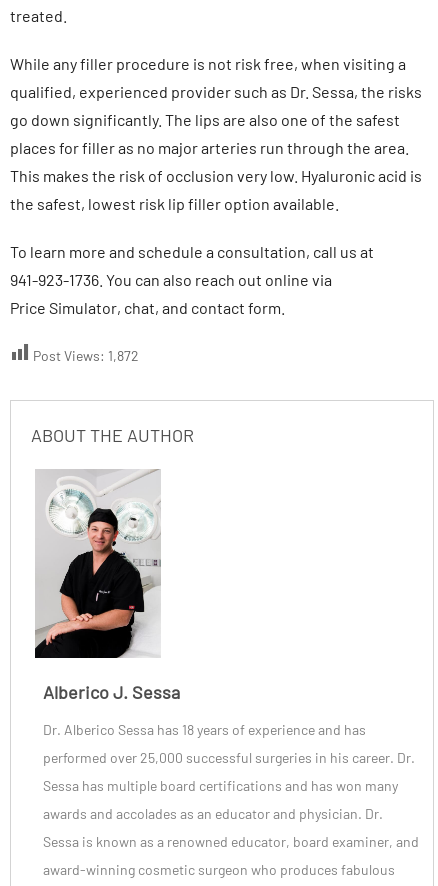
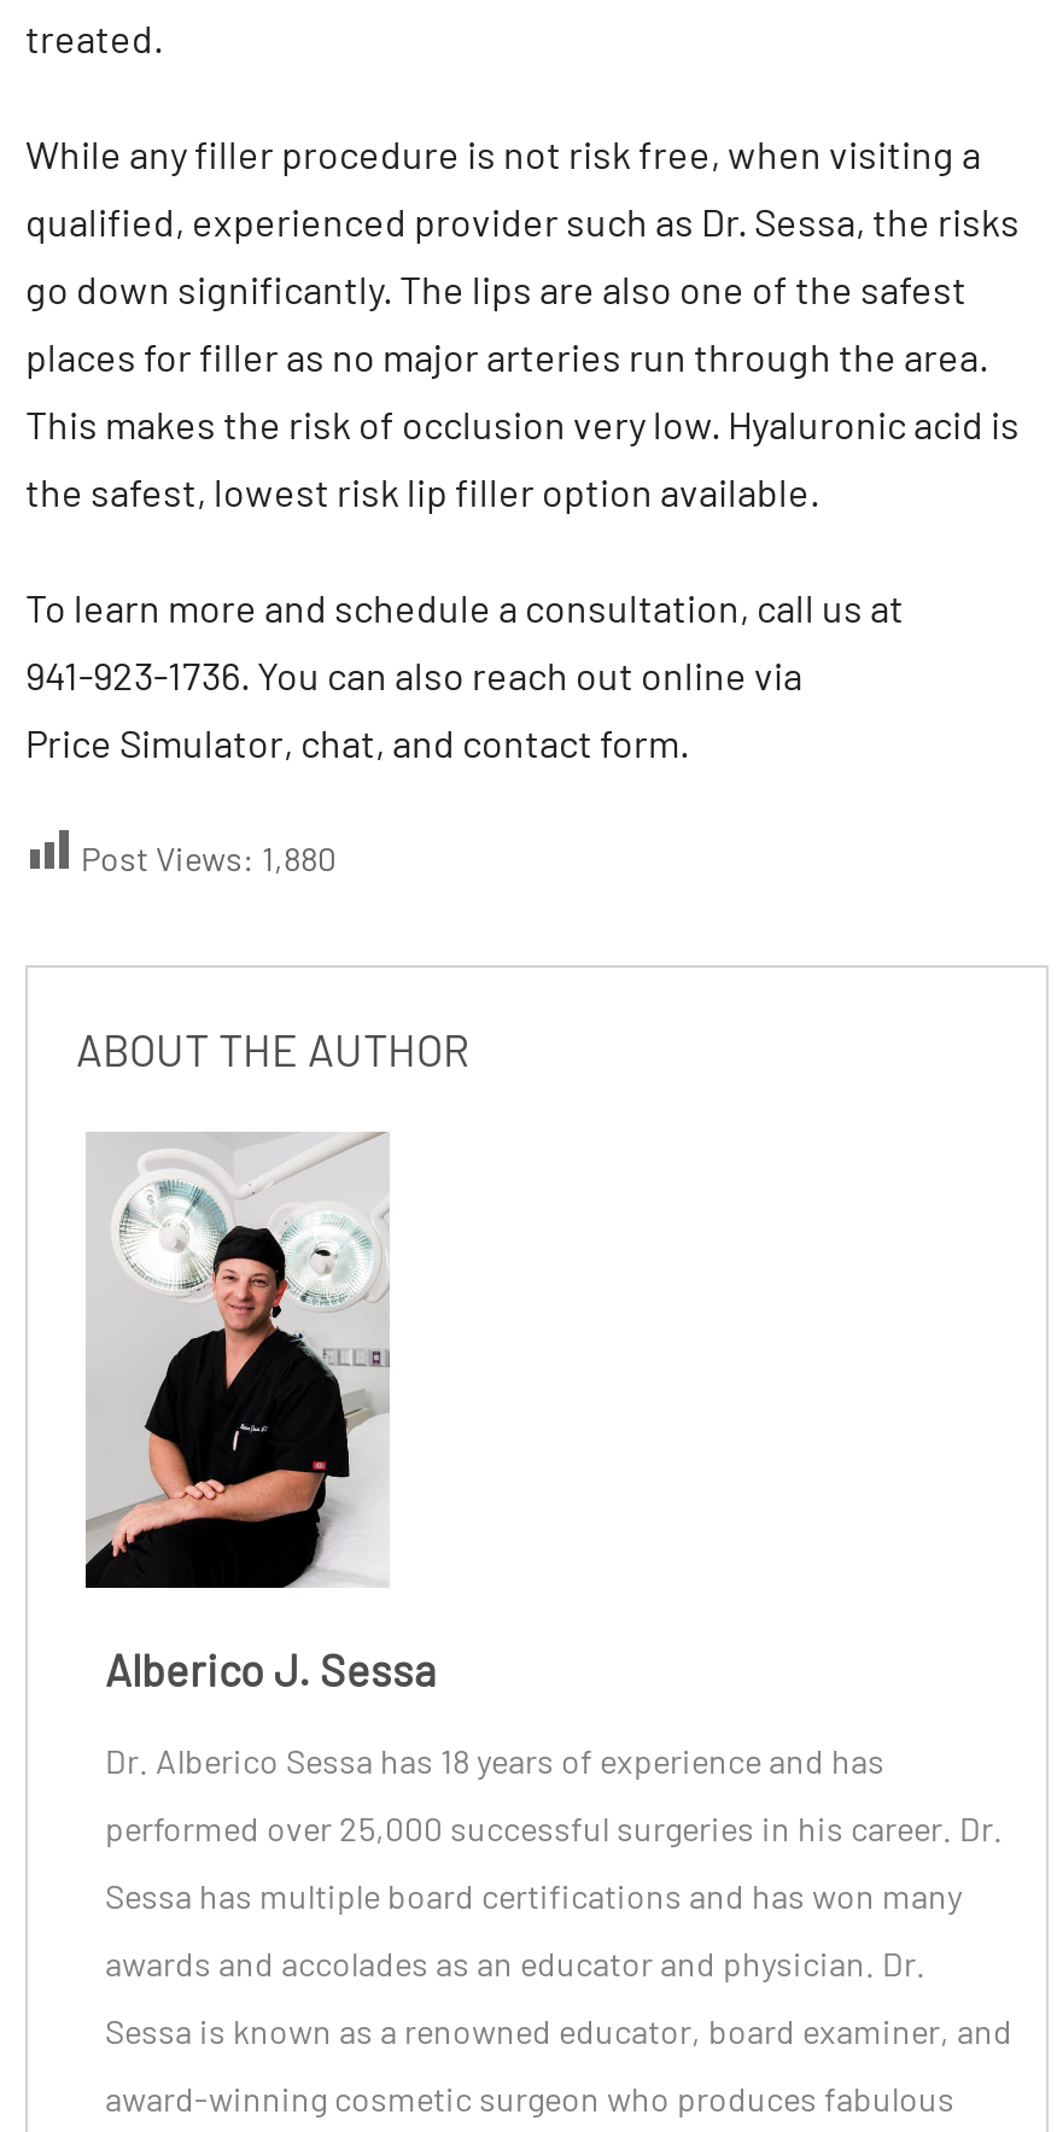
[33,347,139,364] Post Views: 1,872 -> [81,837,337,878] Post Views: 1,880

